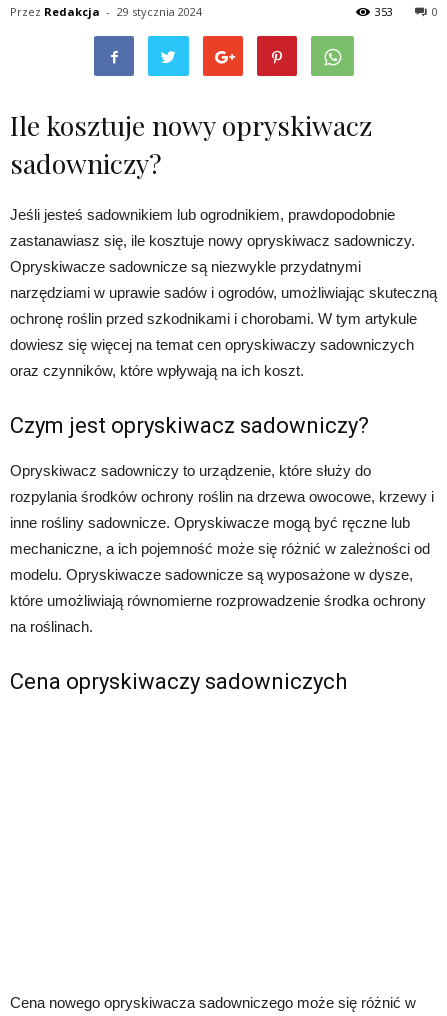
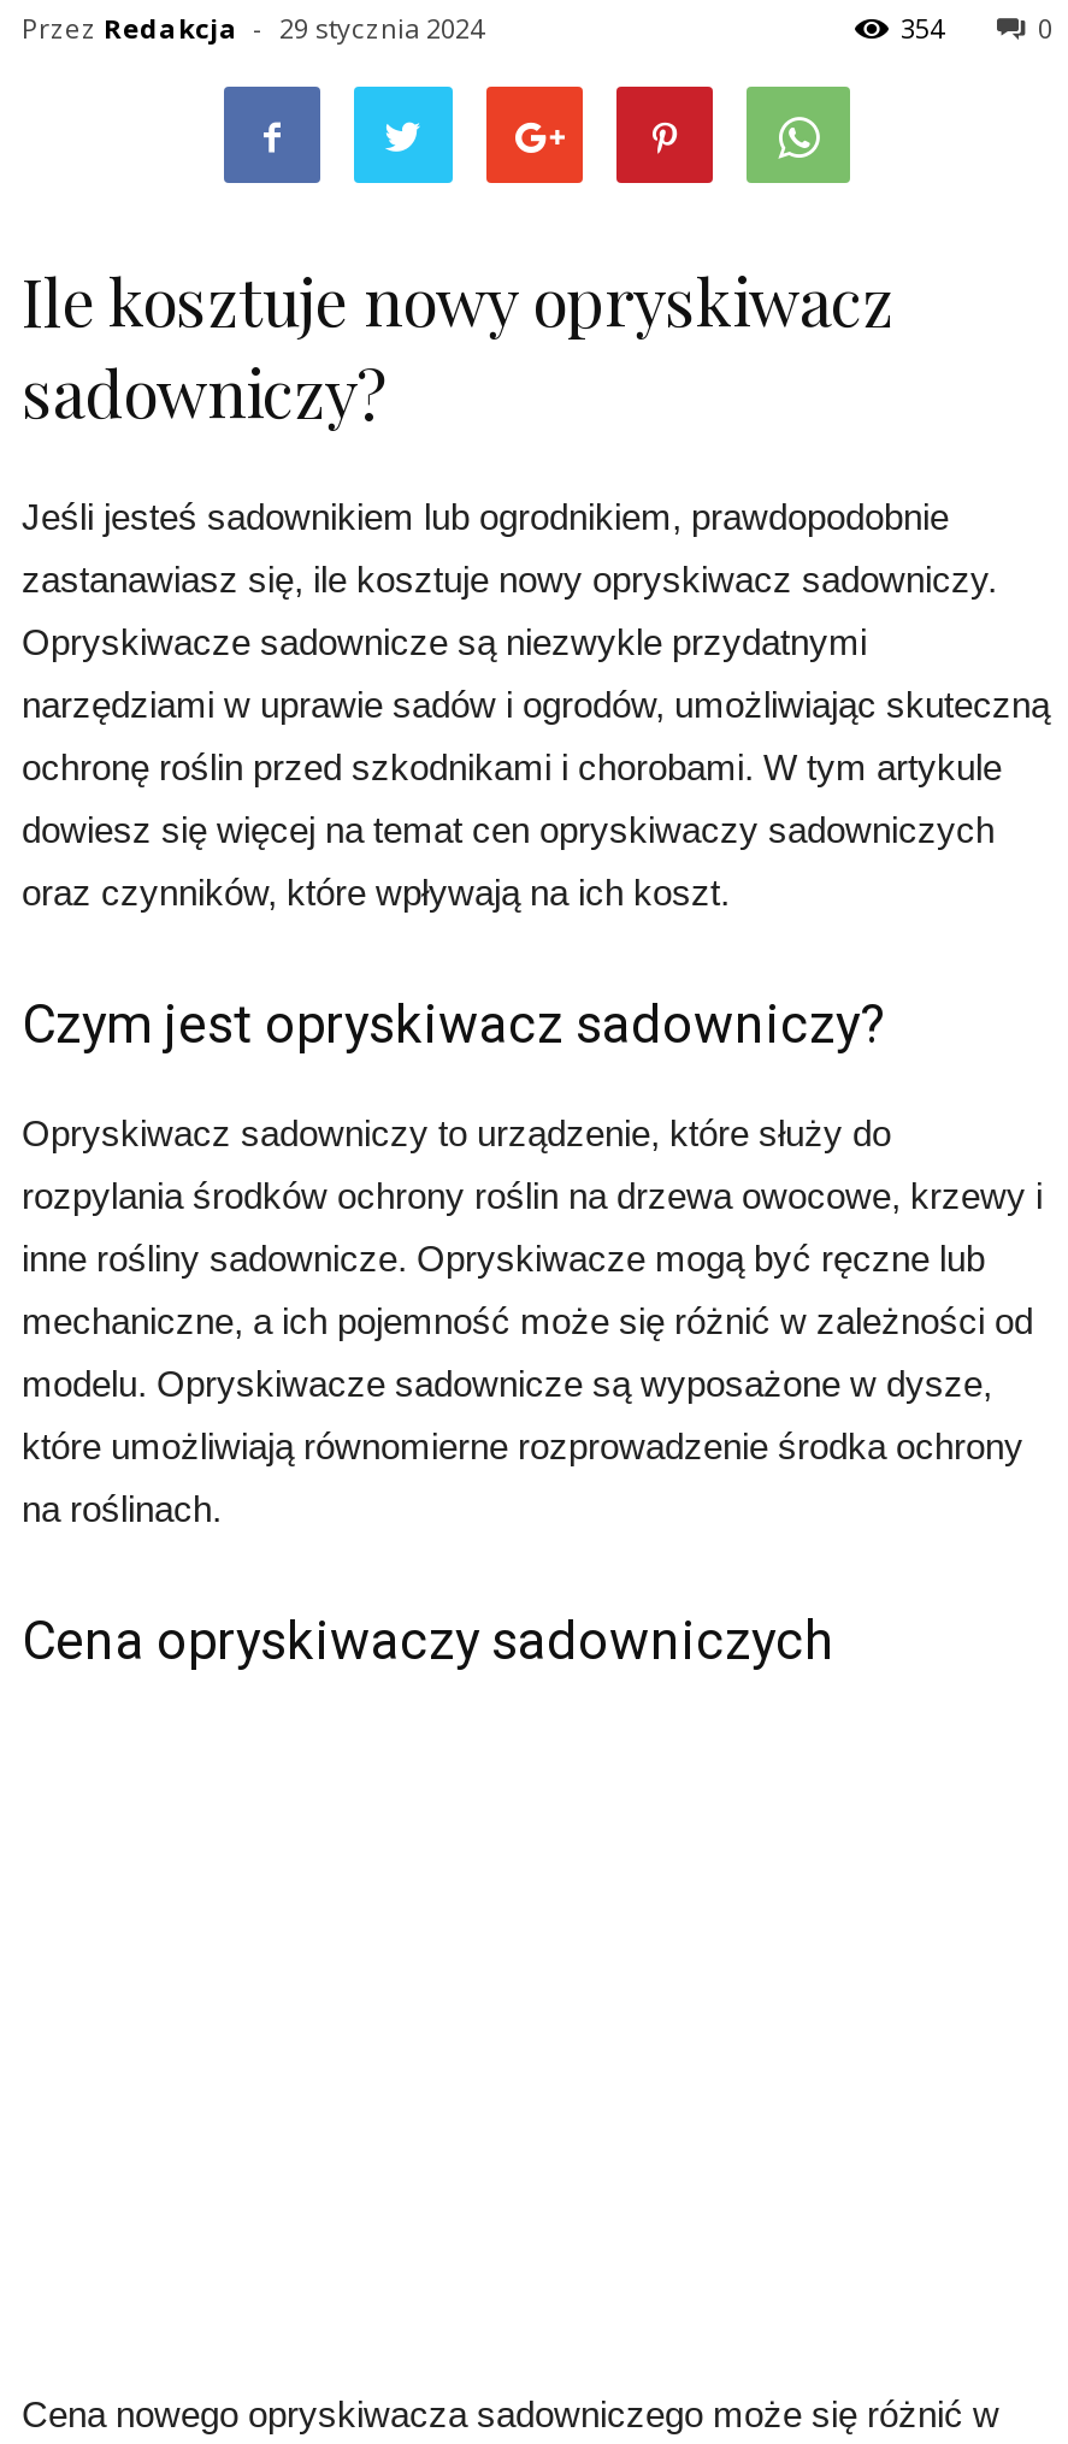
[375,4,393,19] 353 -> [901,9,944,46] 354

